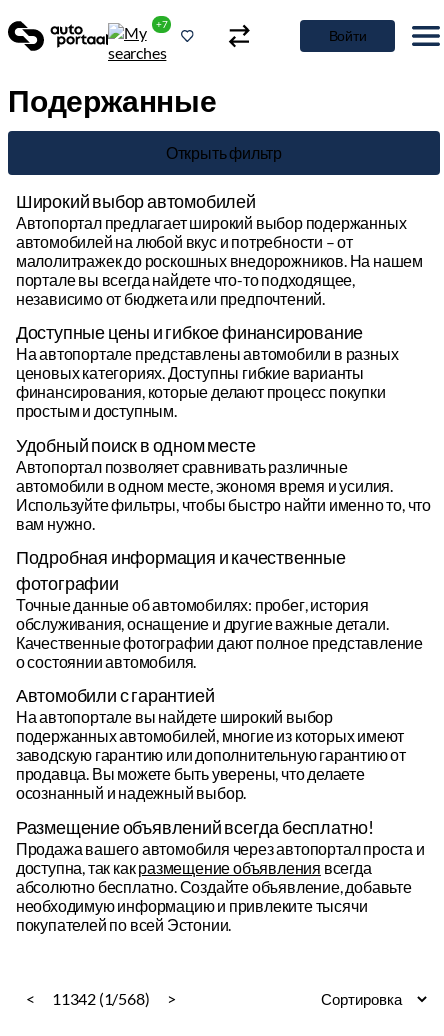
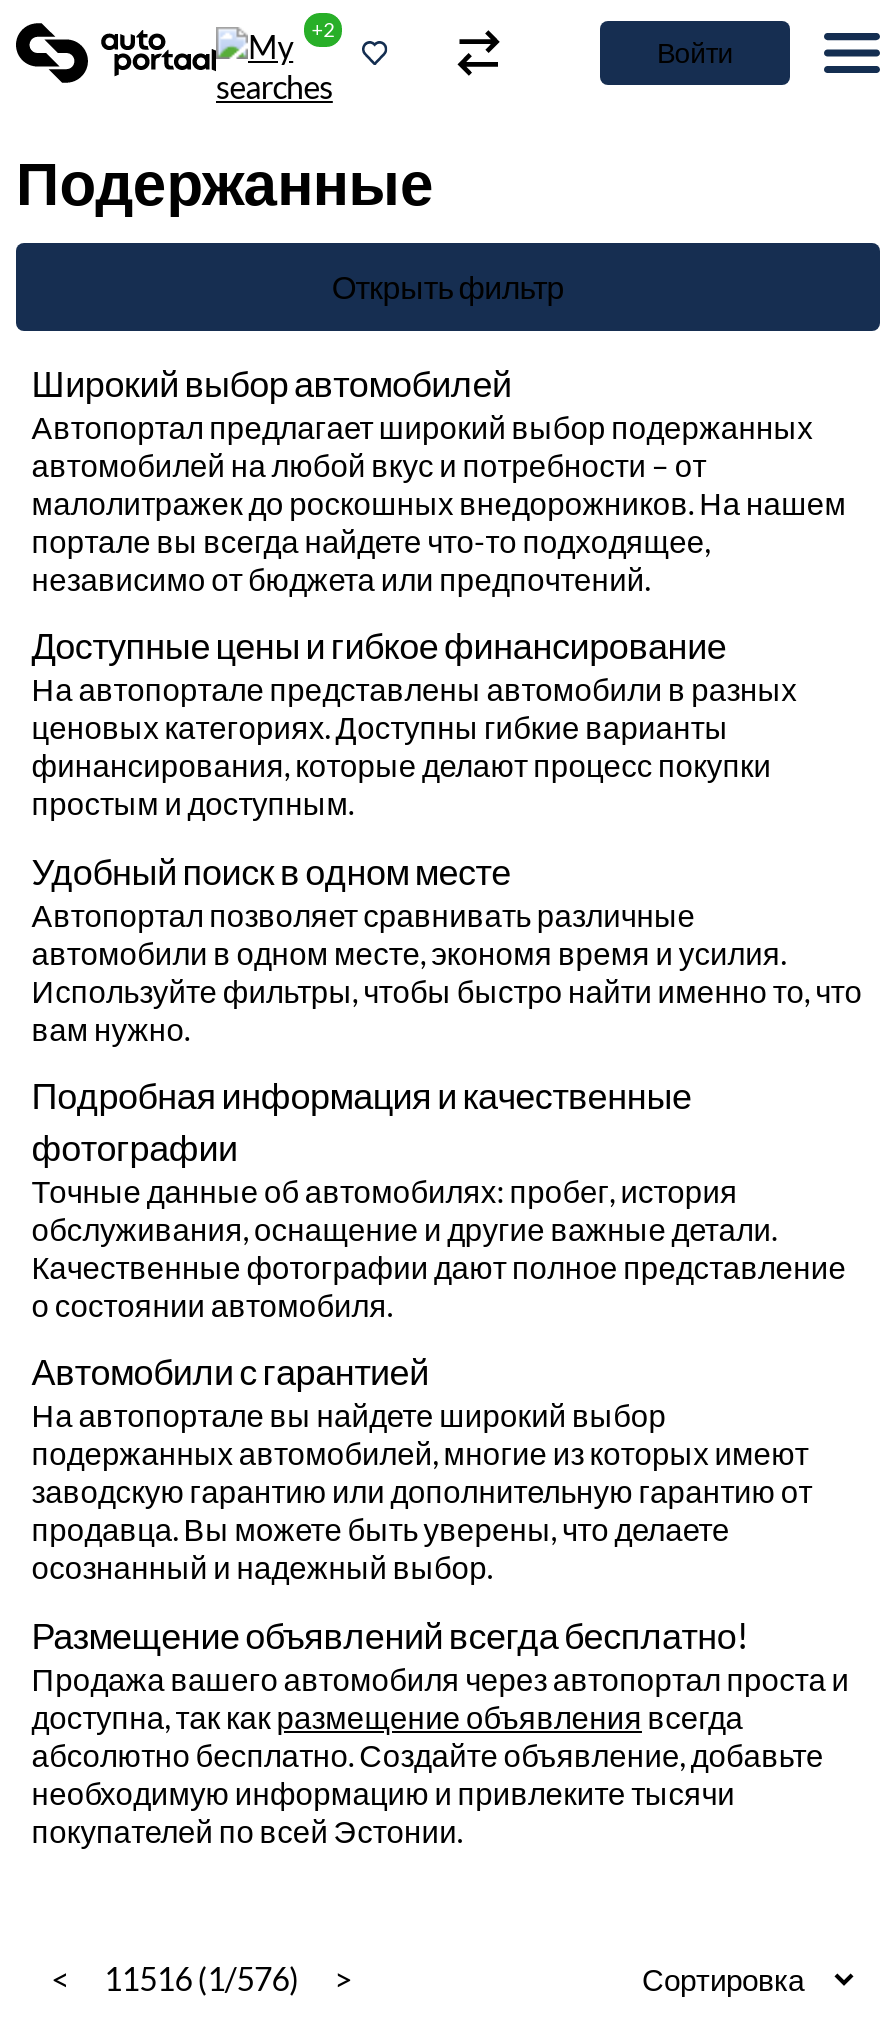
[156,18,167,30] +7 -> [312,17,335,41] +2
[52,989,149,1008] 11342 (1/568) -> [104,1960,299,1998] 11516 (1/576)

